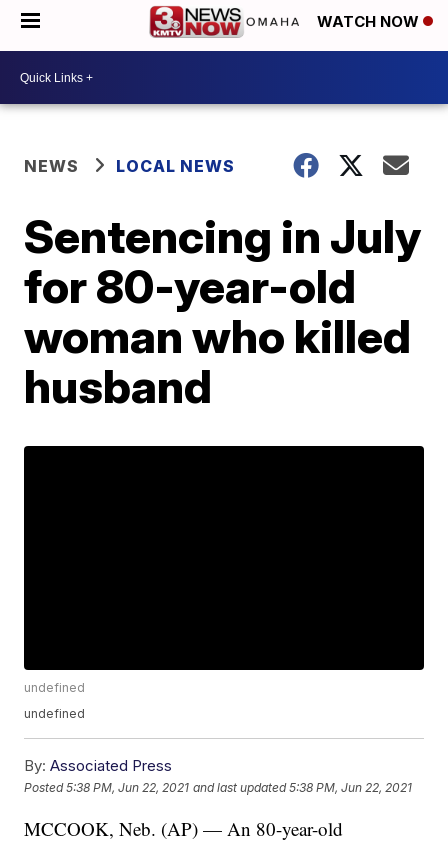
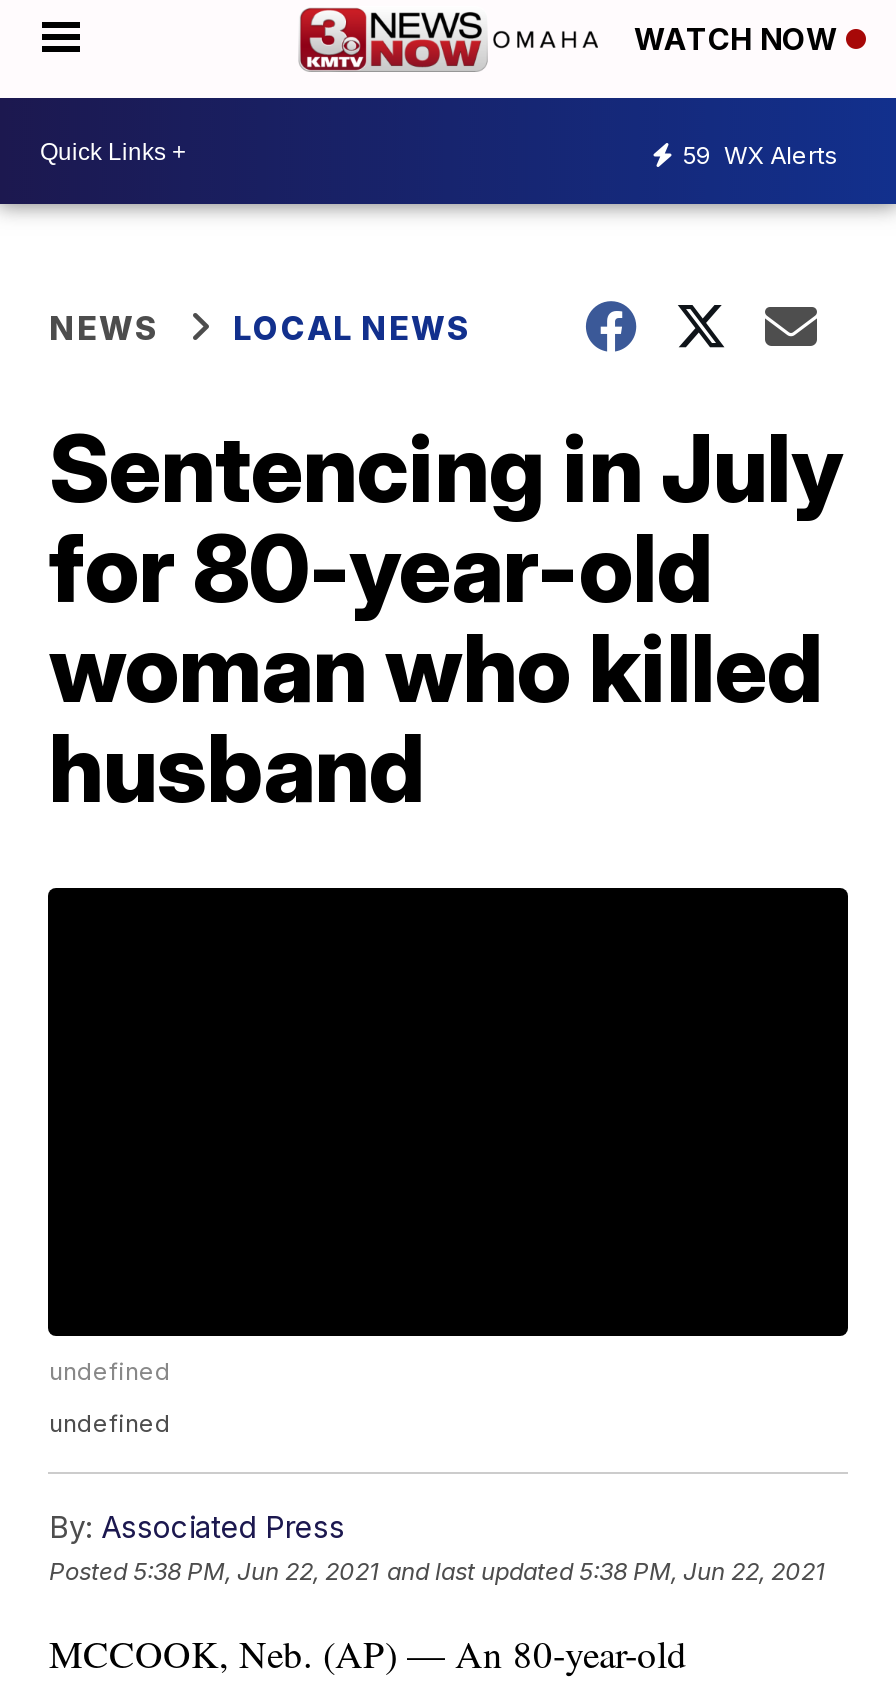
none -> [682,139,838,169] 59 WX Alerts

